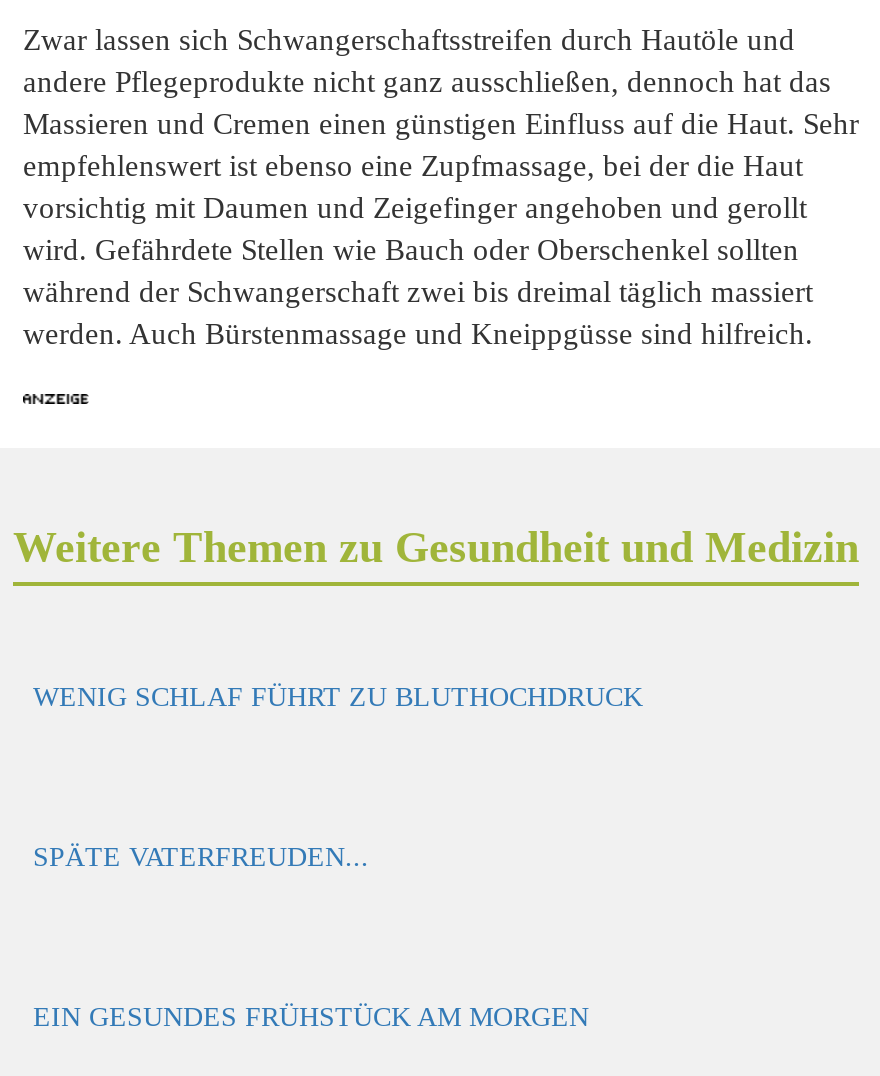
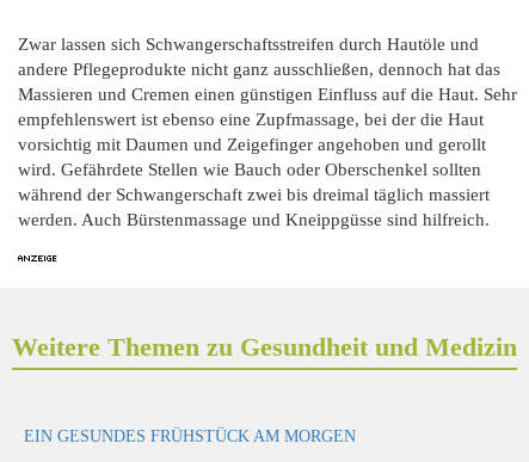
[33,681,643,711] WENIG SCHLAF FÜHRT ZU BLUTHOCHDRUCK -> none
[33,841,369,871] SPÄTE VATERFREUDEN... -> none

